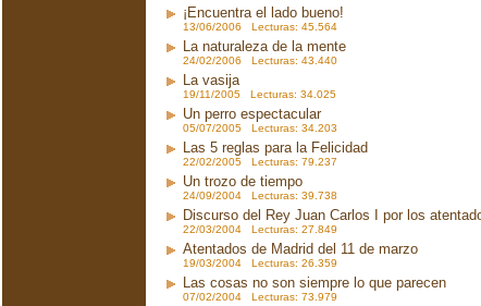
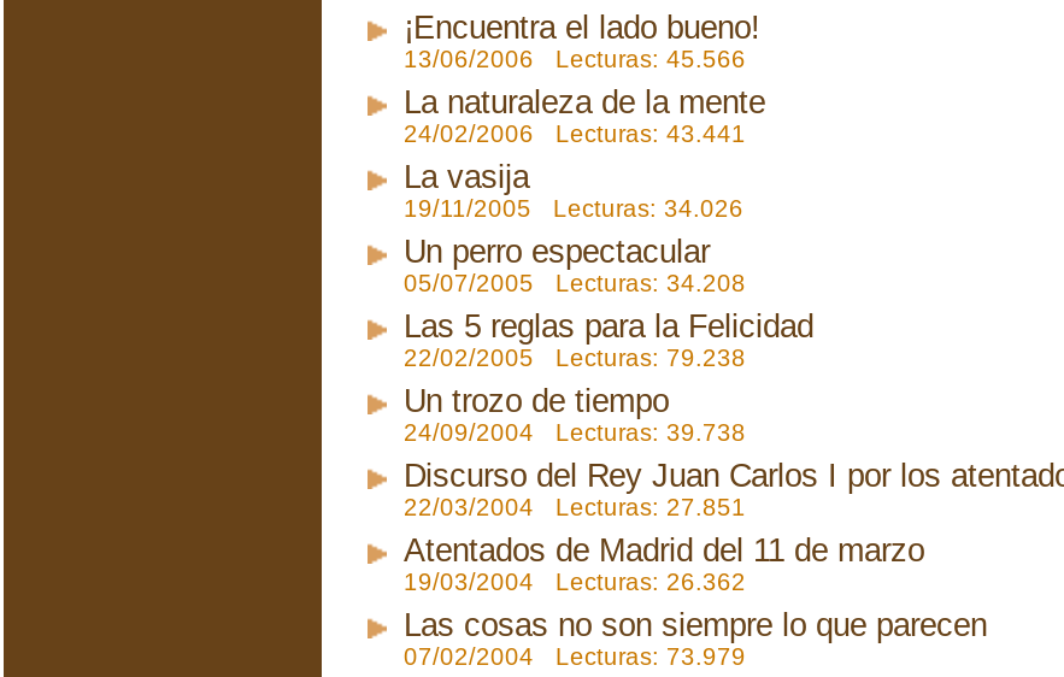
[183,21,337,33] 13/06/2006 Lecturas: 45.564 -> [404,46,746,72] 13/06/2006 Lecturas: 45.566
[183,54,337,66] 24/02/2006 Lecturas: 43.440 -> [404,120,746,147] 24/02/2006 Lecturas: 43.441
[183,88,336,100] 19/11/2005 Lecturas: 34.025 -> [404,195,743,222] 19/11/2005 Lecturas: 34.026
[183,122,337,134] 05/07/2005 Lecturas: 34.203 -> [404,270,746,296] 05/07/2005 Lecturas: 34.208
[183,156,337,168] 22/02/2005 Lecturas: 79.237 -> [404,345,746,371] 22/02/2005 Lecturas: 79.238
[183,223,337,235] 22/03/2004 Lecturas: 27.849 -> [404,494,746,520] 22/03/2004 Lecturas: 27.851
[183,257,337,269] 19/03/2004 Lecturas: 26.359 -> [404,569,746,595] 19/03/2004 Lecturas: 26.362

